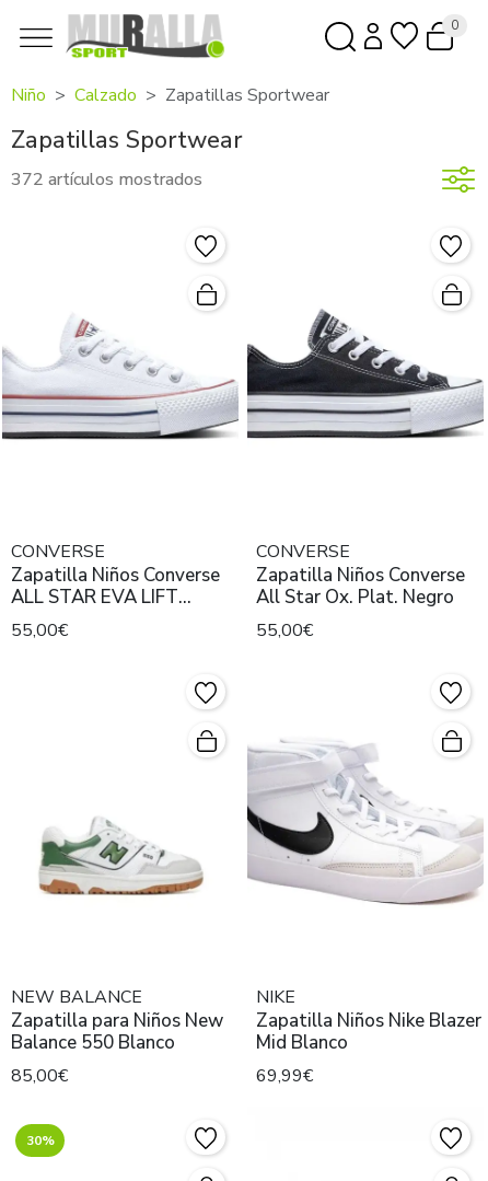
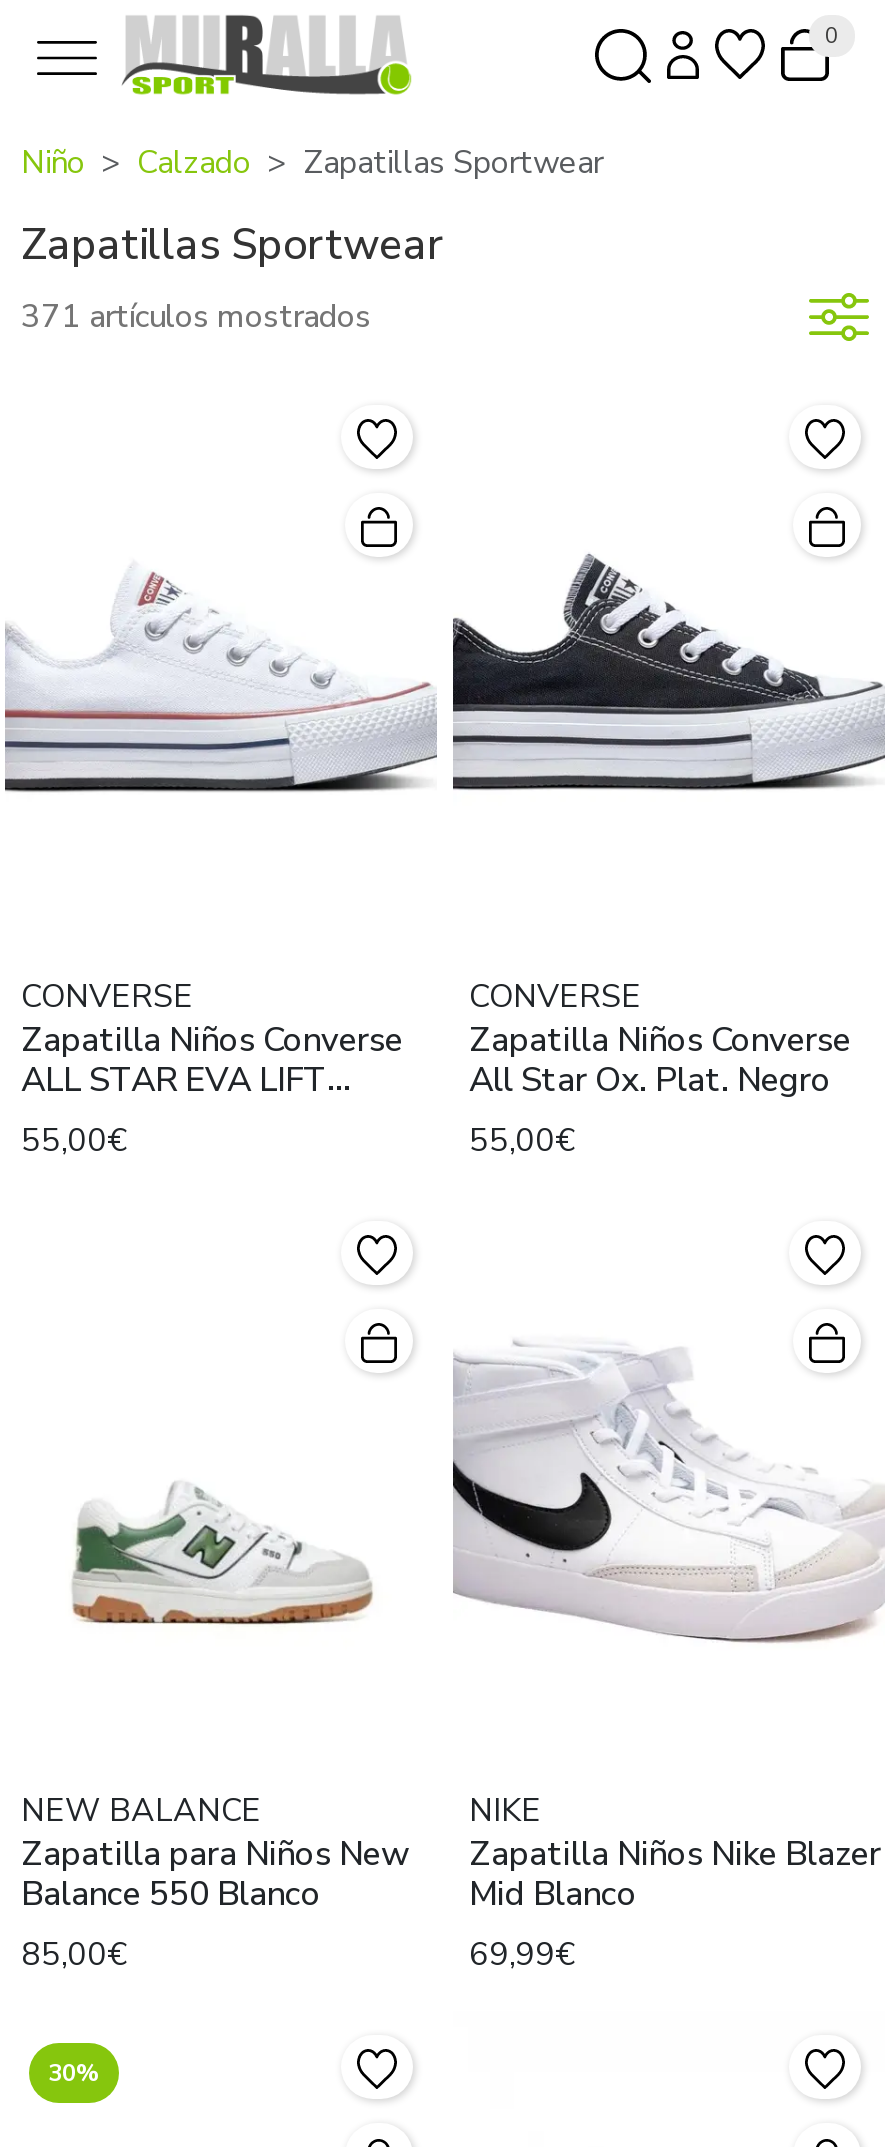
[11,168,202,192] 372 artículos mostrados -> [21,295,371,339] 371 artículos mostrados

